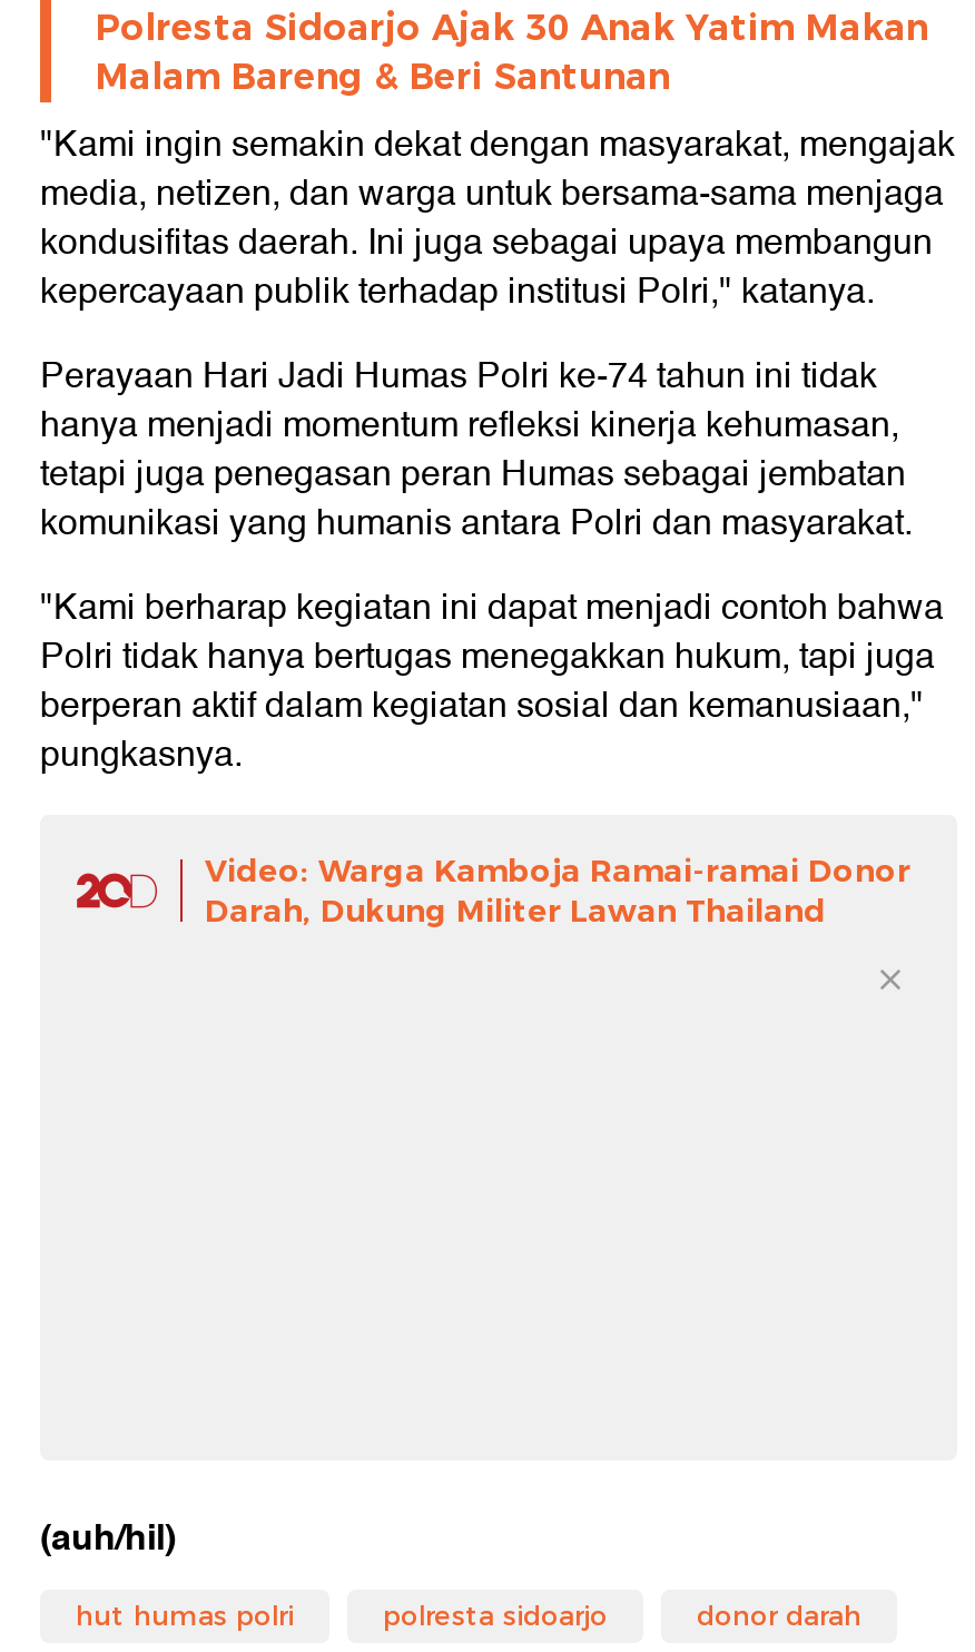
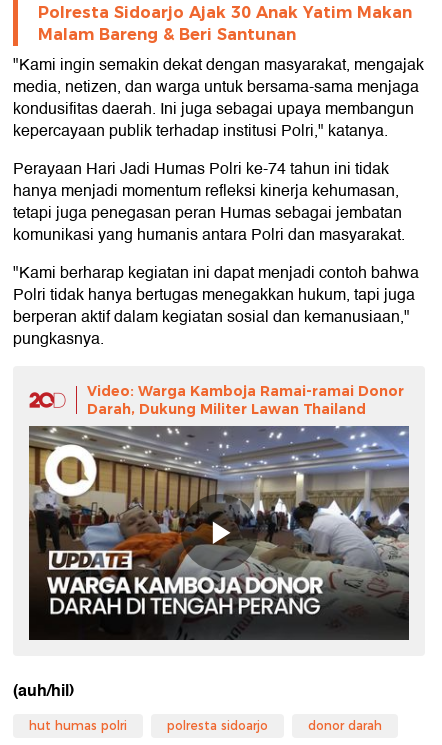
none -> [28,425,410,641] [image]

